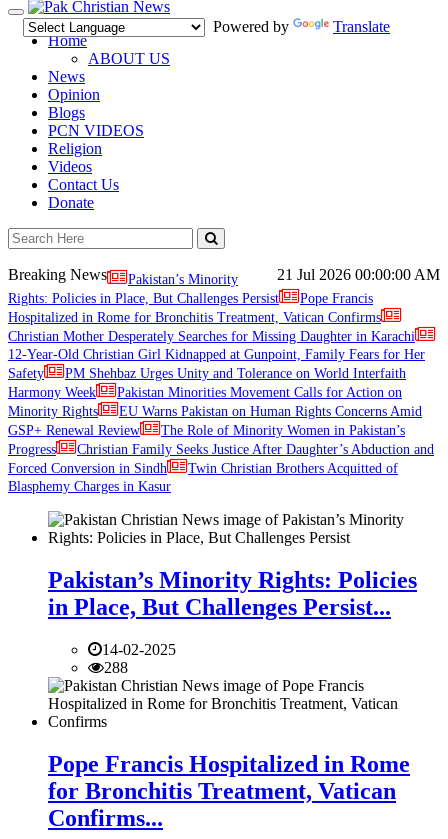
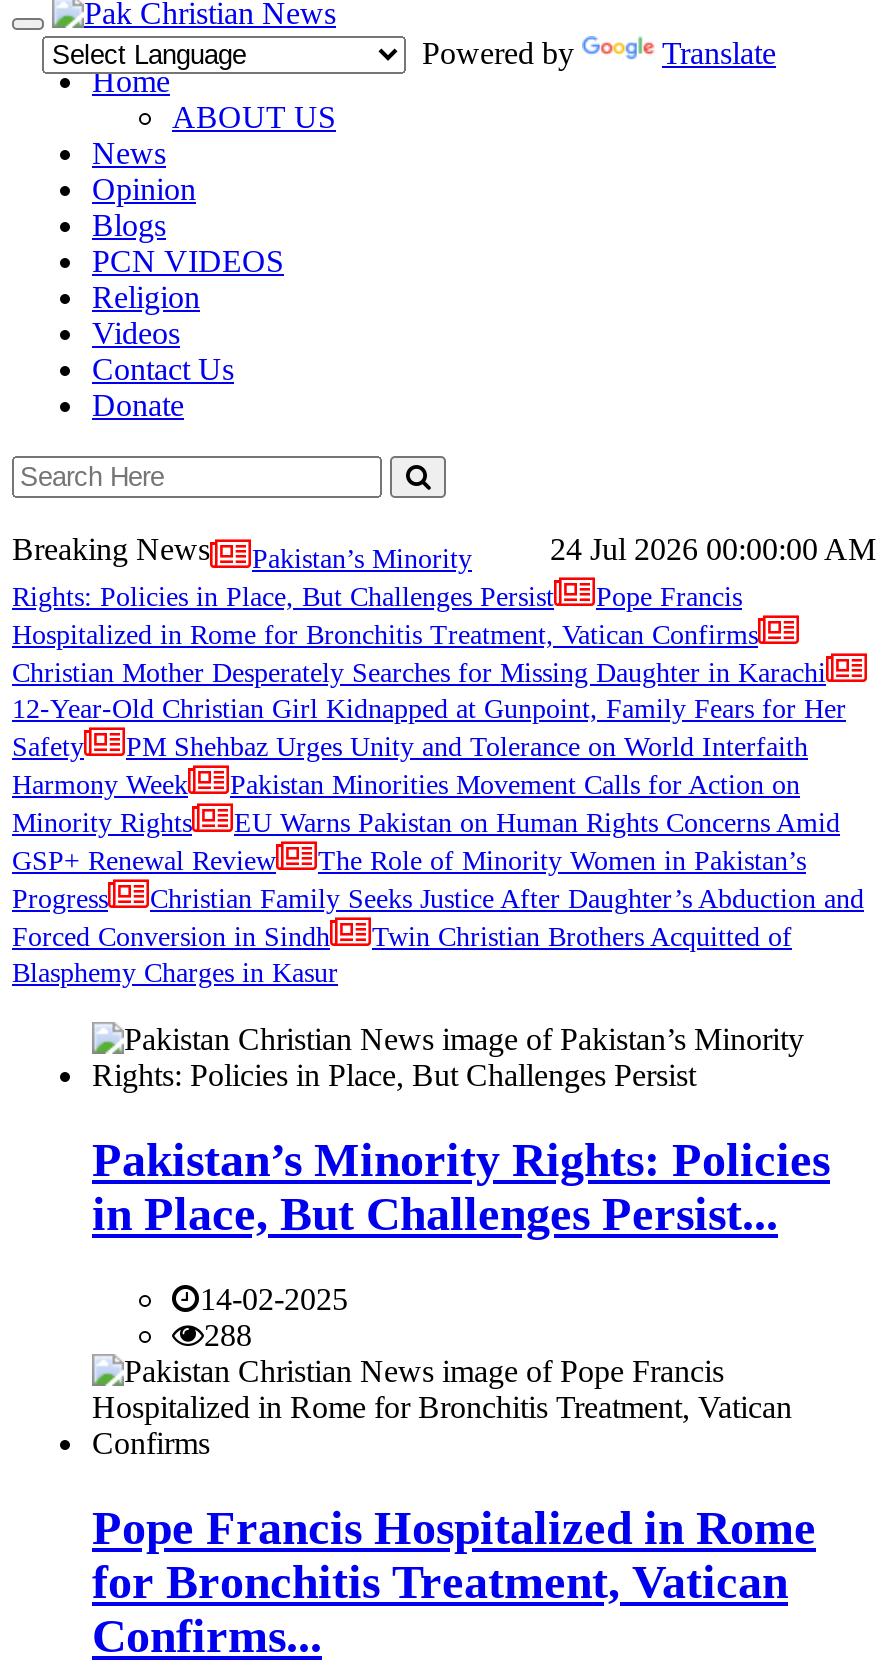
[277,266,440,283] 21 Jul 2026 00:00:00 AM -> [550,532,876,566] 24 Jul 2026 00:00:00 AM

